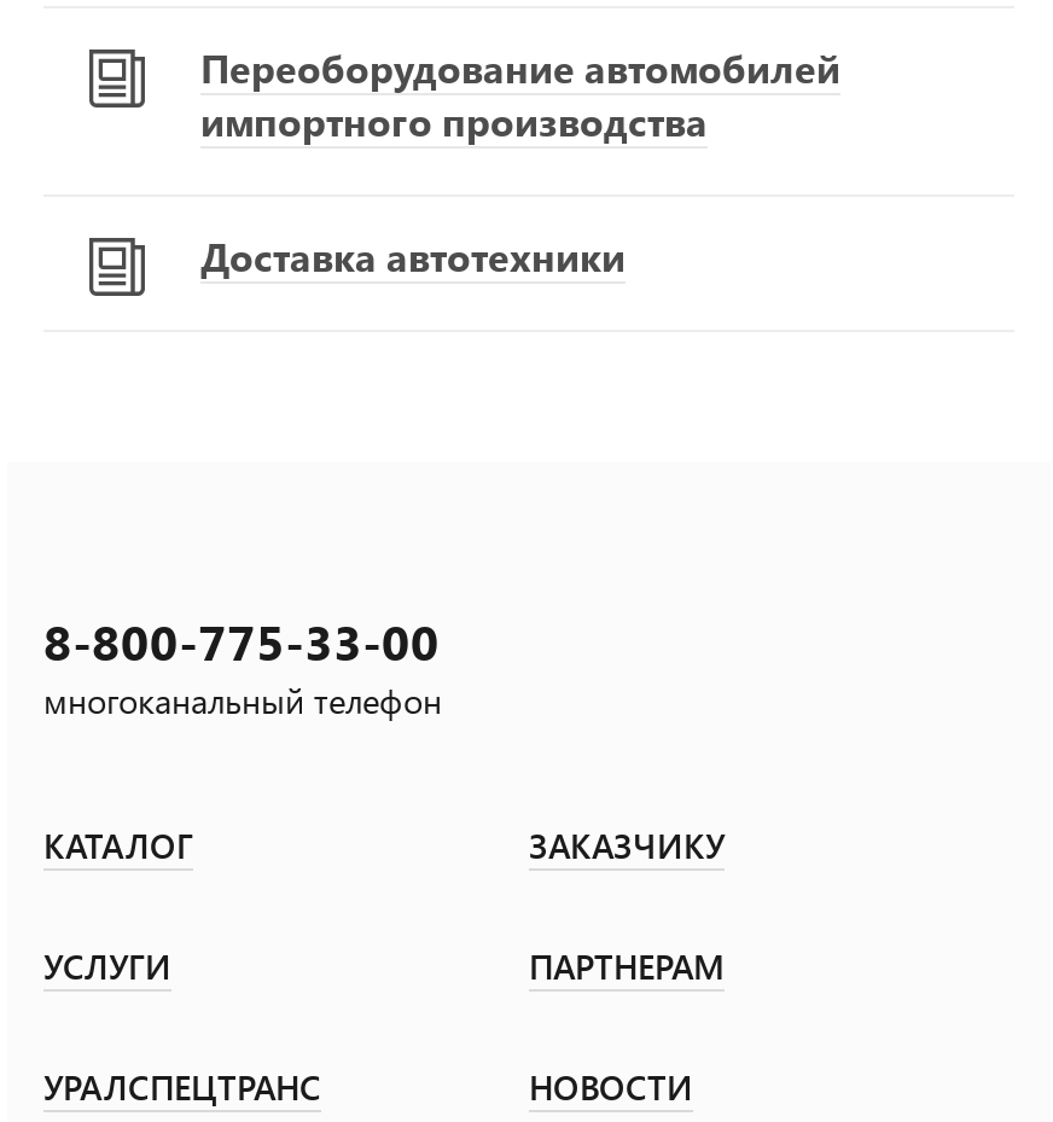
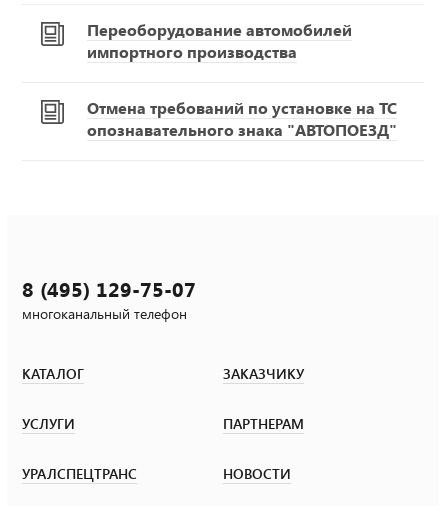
[200,229,626,280] Доставка автотехники -> [87,96,397,139] Отмена требований по установке на ТС | опознавательного знака "АВТОПОЕЗД"
[43,609,440,672] 8-800-775-33-00 -> [22,275,196,301] 8 (495) 129-75-07

